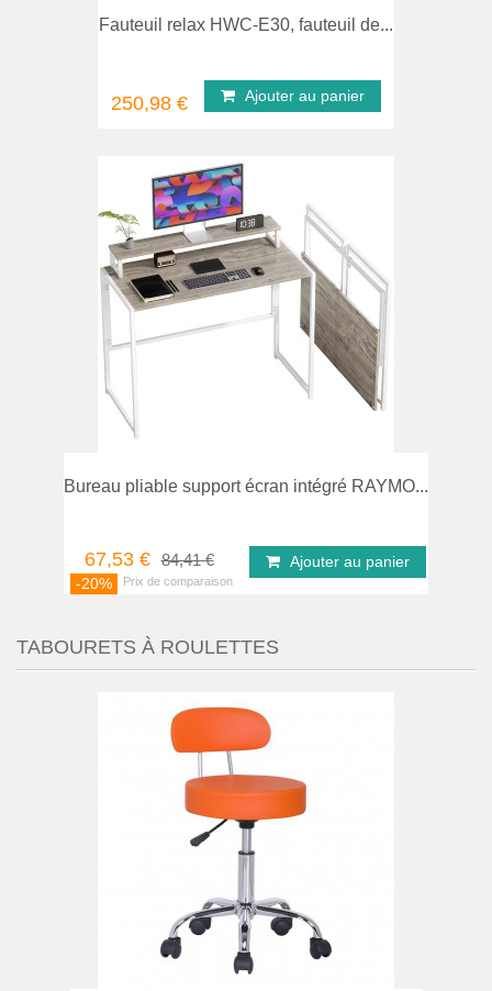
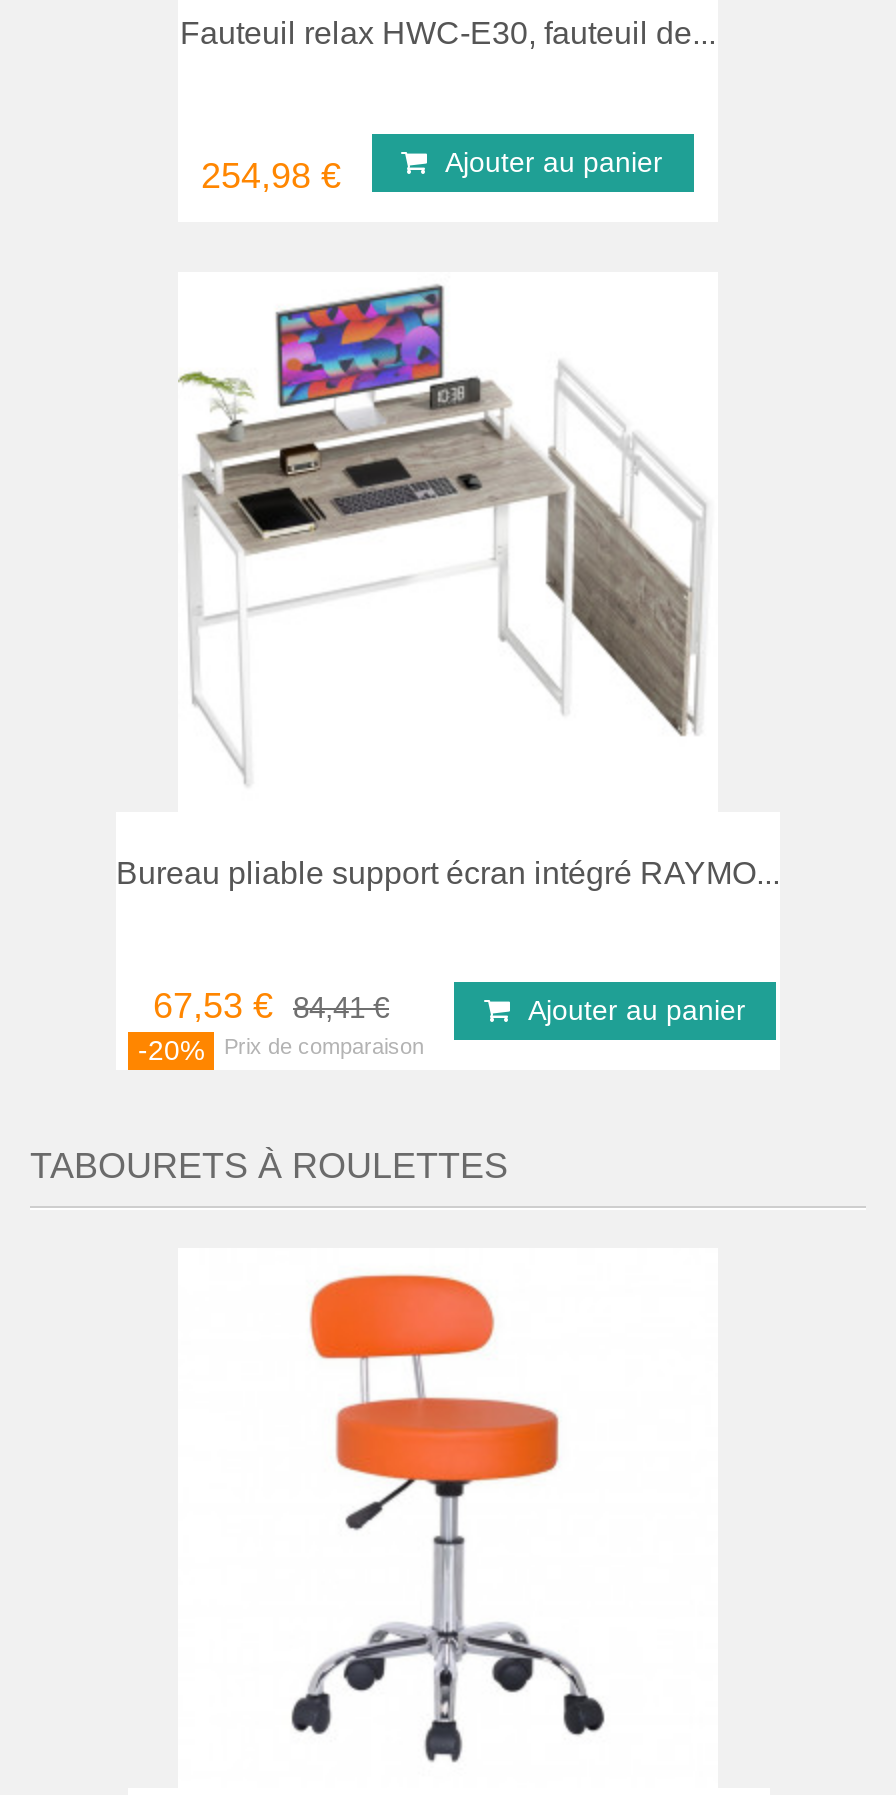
[110,92,187,114] 250,98 € -> [201,156,341,196] 254,98 €

